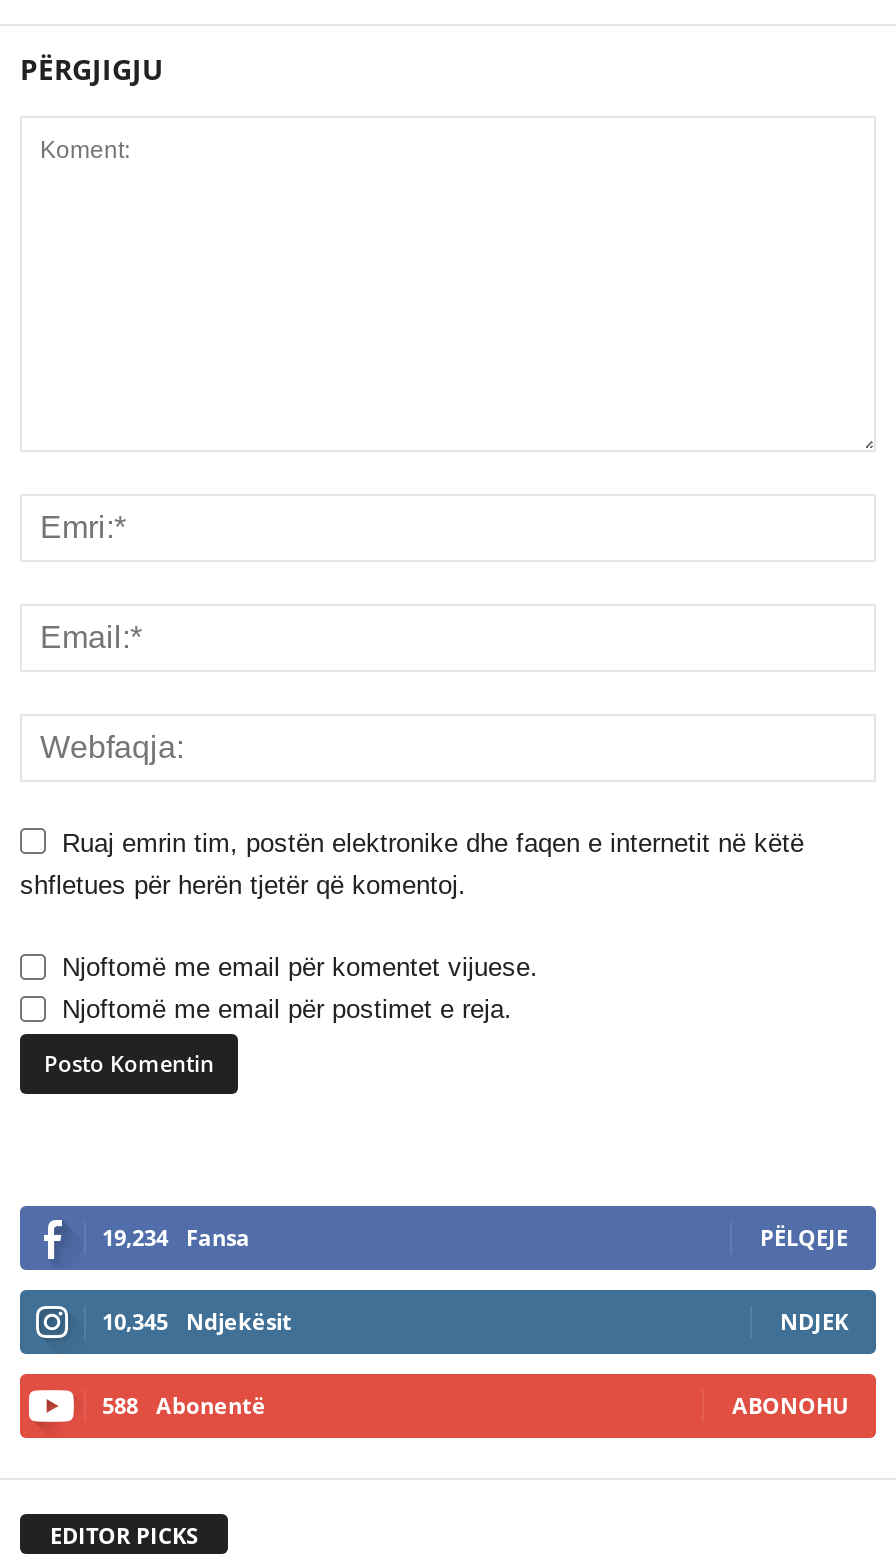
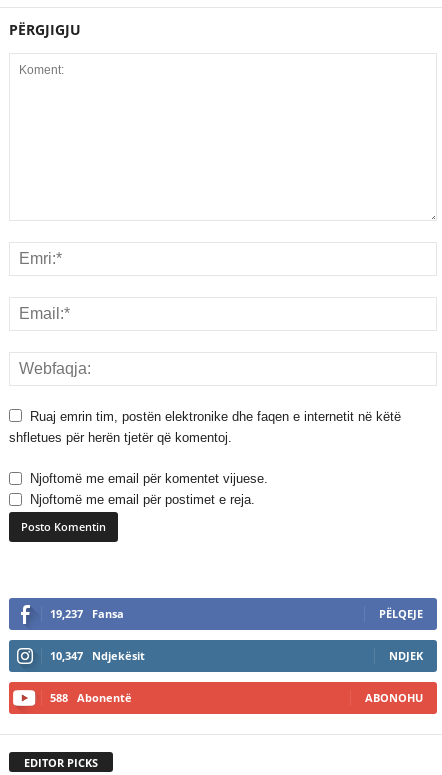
[102,1223,250,1253] 19,234 Fansa -> [50,606,124,621] 19,237 Fansa
[102,1307,292,1337] 10,345 Ndjekësit -> [50,648,145,663] 10,347 Ndjekësit

